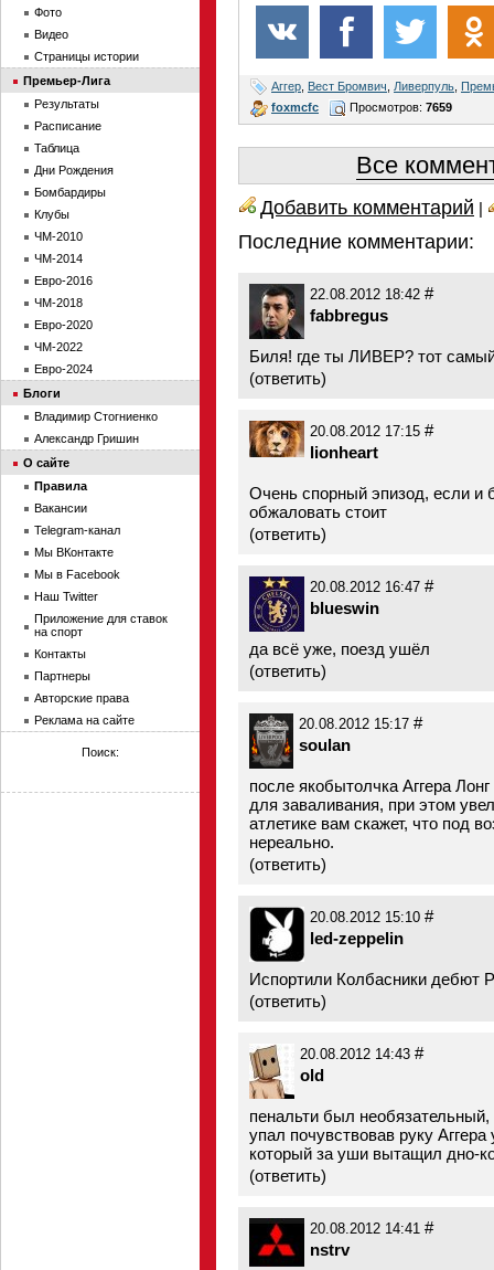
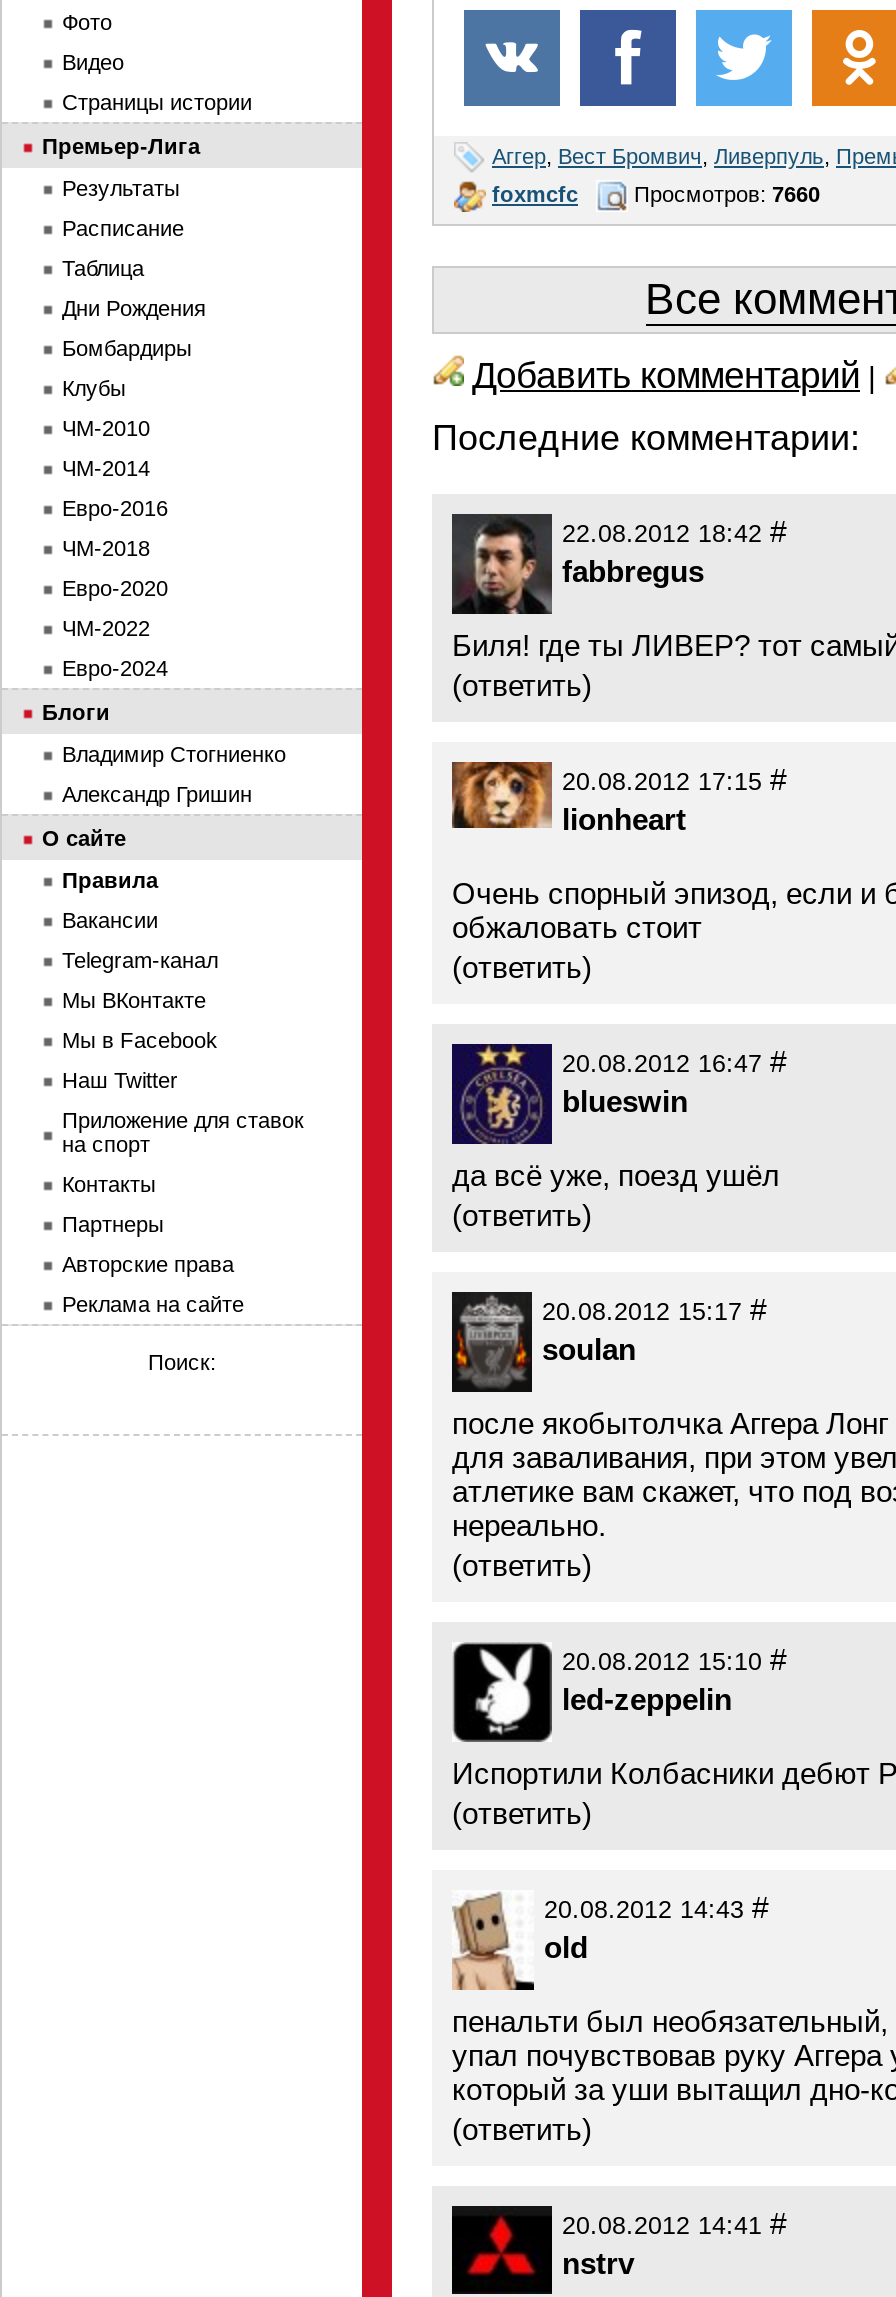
[346,100,452,114] Просмотров: 7659 -> [628,182,820,206] Просмотров: 7660

